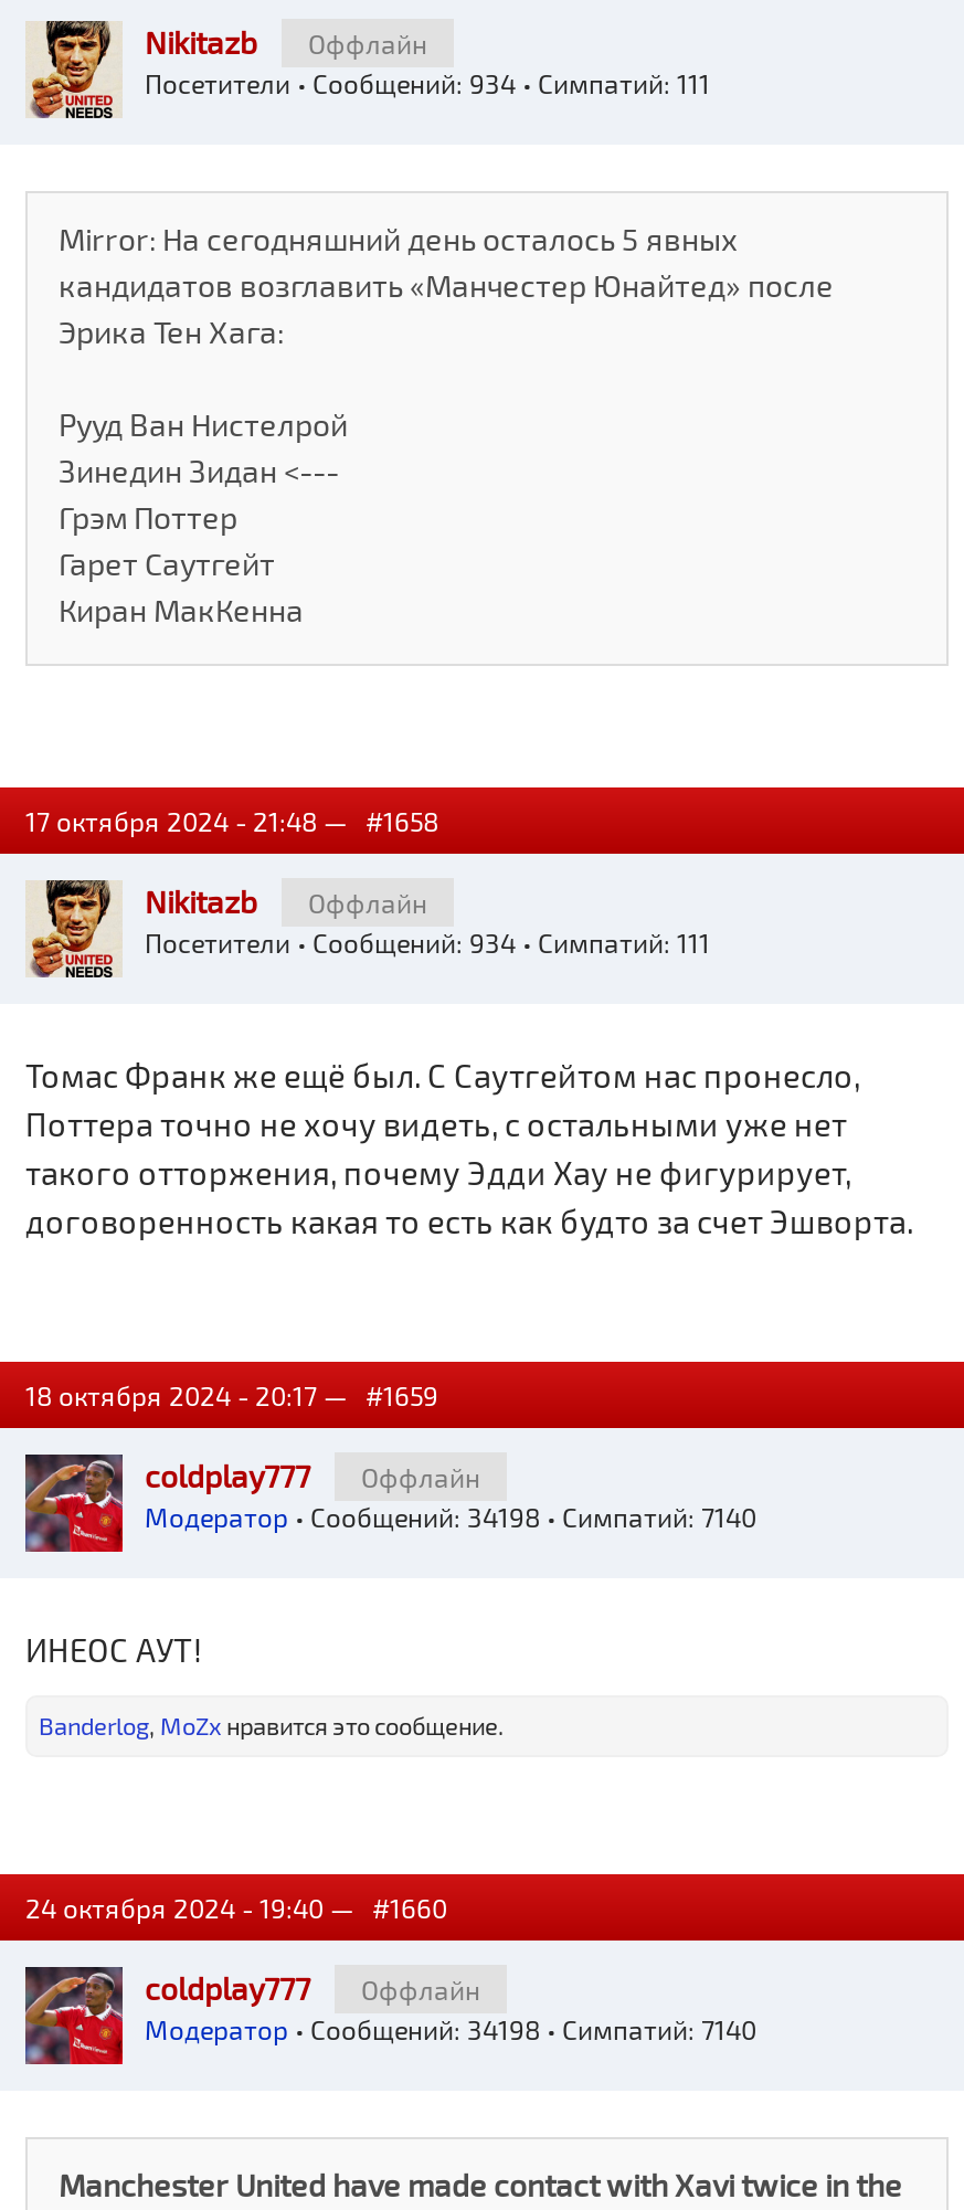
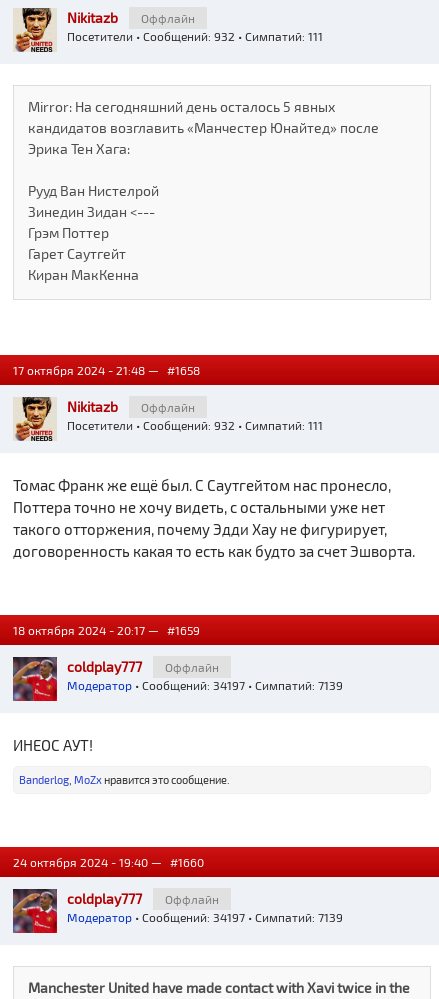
[145,67,710,98] Посетители • Сообщений: 934 • Симпатий: 111 -> [67,29,323,43] Посетители • Сообщений: 932 • Симпатий: 111
[145,927,710,958] Посетители • Сообщений: 934 • Симпатий: 111 -> [67,418,323,432] Посетители • Сообщений: 932 • Симпатий: 111
[145,1501,756,1532] Модератор • Сообщений: 34198 • Симпатий: 7140 -> [67,678,343,692] Модератор • Сообщений: 34197 • Симпатий: 7139
[145,2013,756,2044] Модератор • Сообщений: 34198 • Симпатий: 7140 -> [67,910,343,924] Модератор • Сообщений: 34197 • Симпатий: 7139

